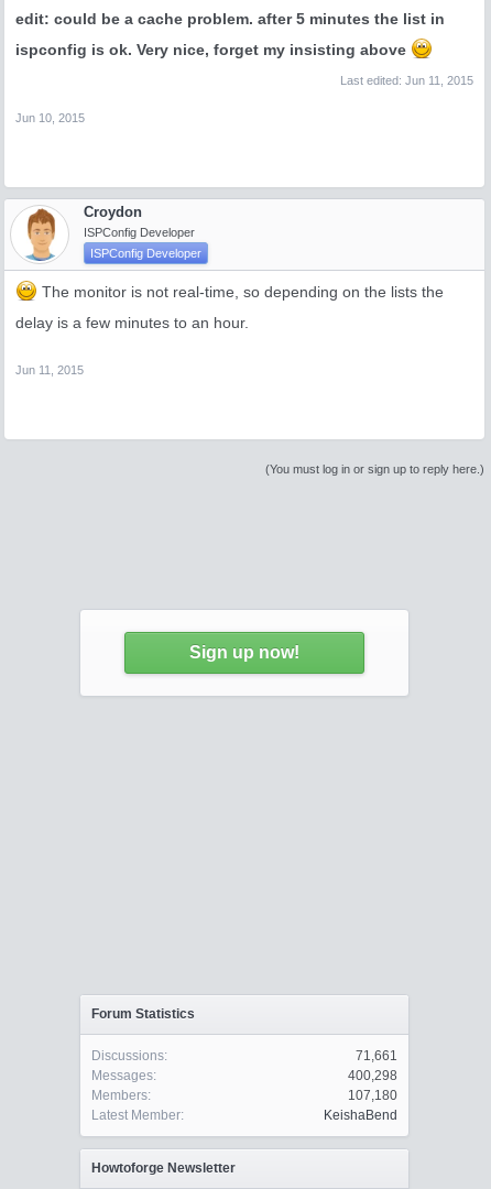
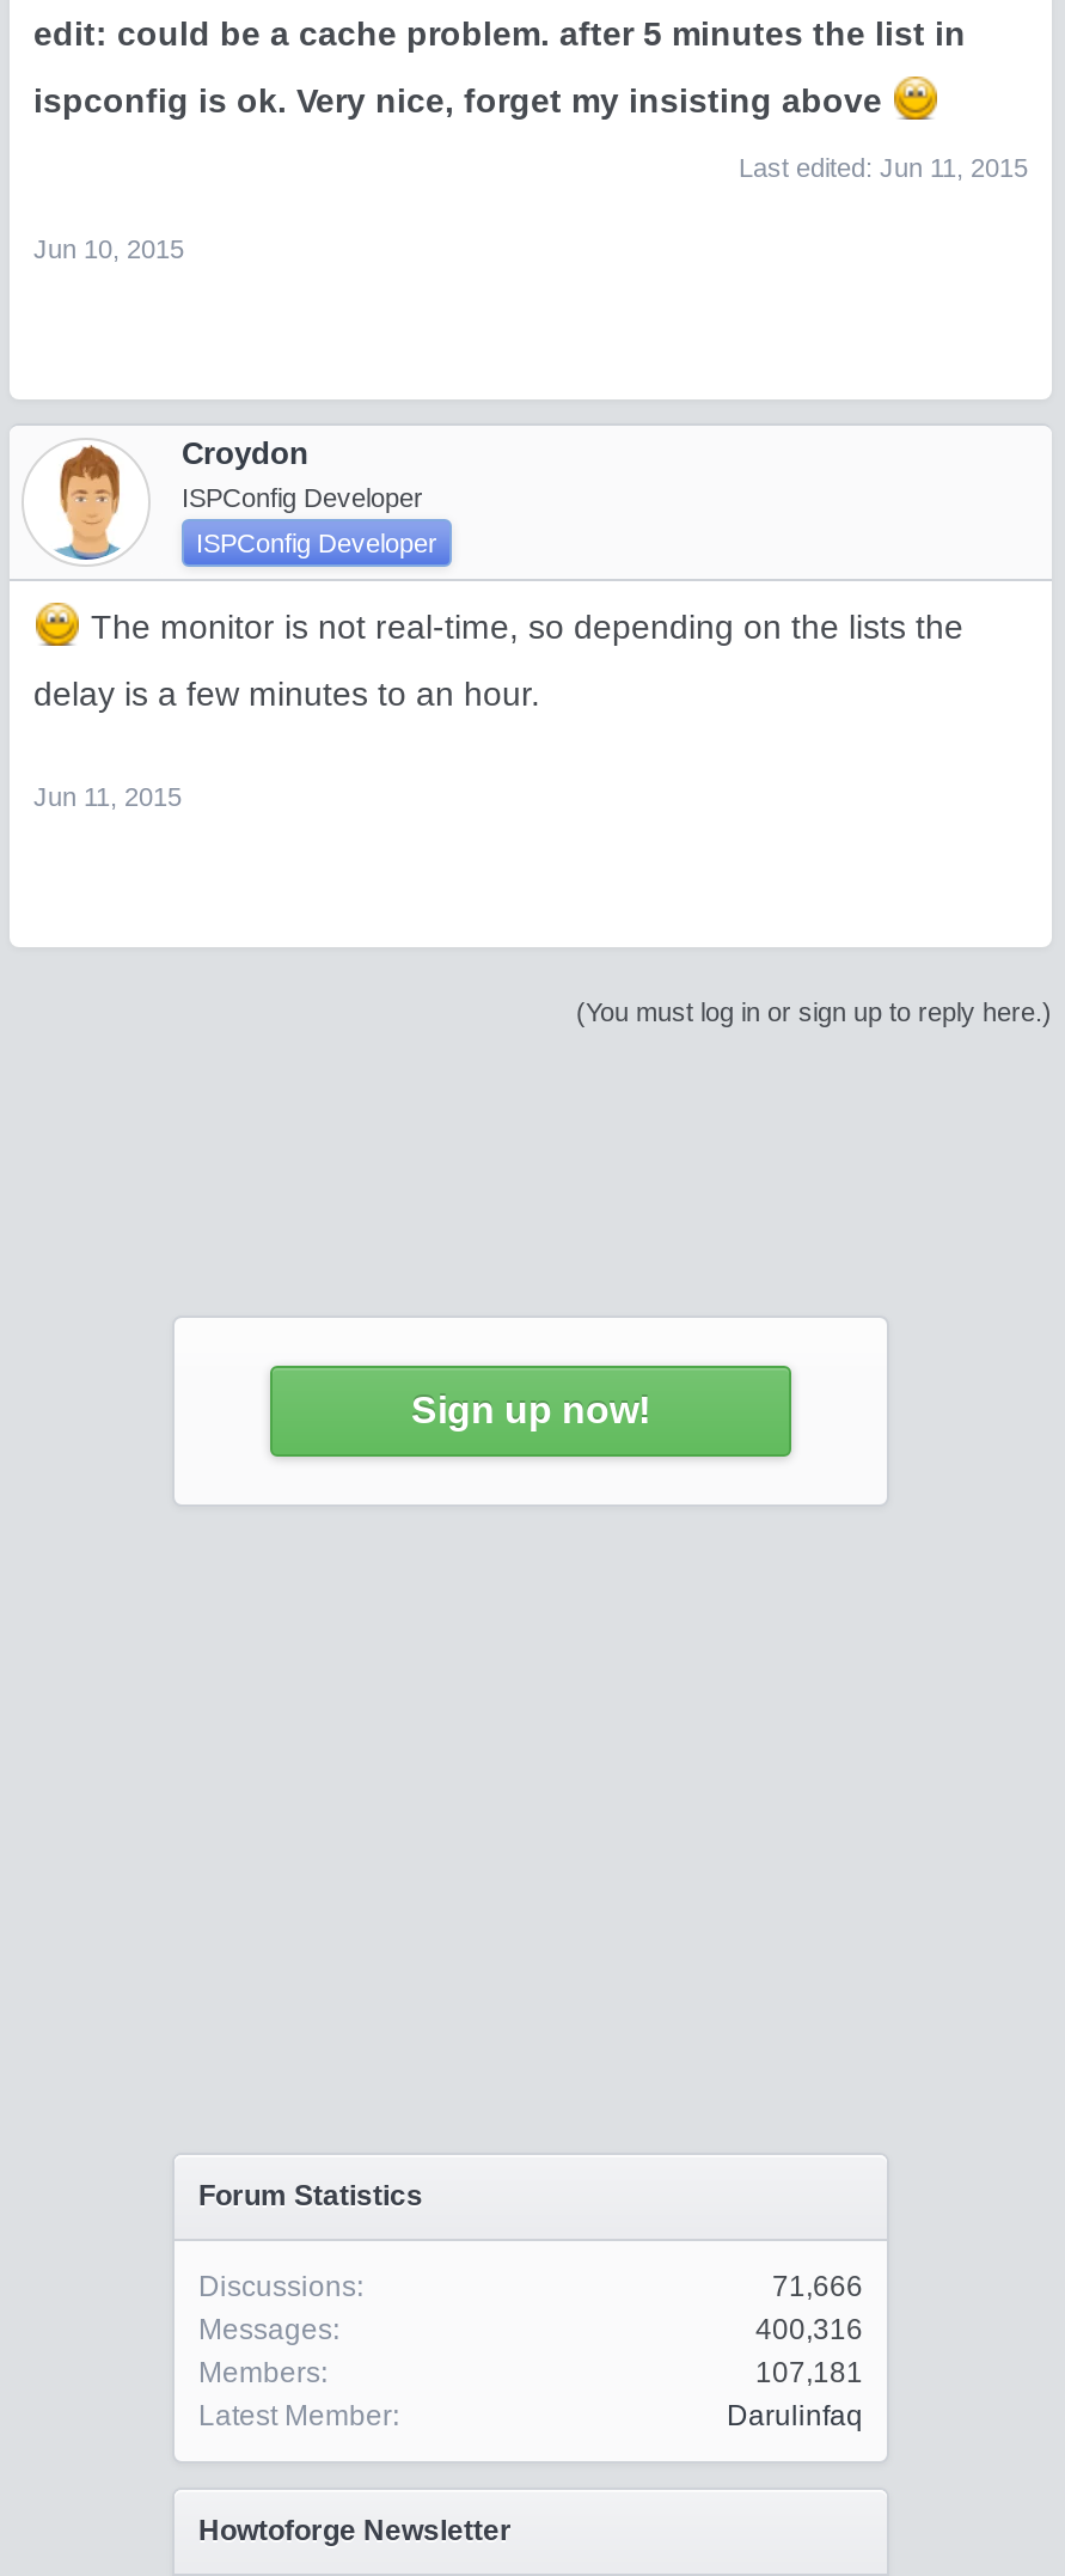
[356,1048,397,1063] 71,661 -> [772,2270,863,2303] 71,666
[348,1068,397,1083] 400,298 -> [755,2313,863,2346] 400,316
[348,1088,397,1103] 107,180 -> [755,2356,863,2389] 107,181
[324,1108,397,1123] KeishaBend -> [727,2399,863,2432] Darulinfaq

